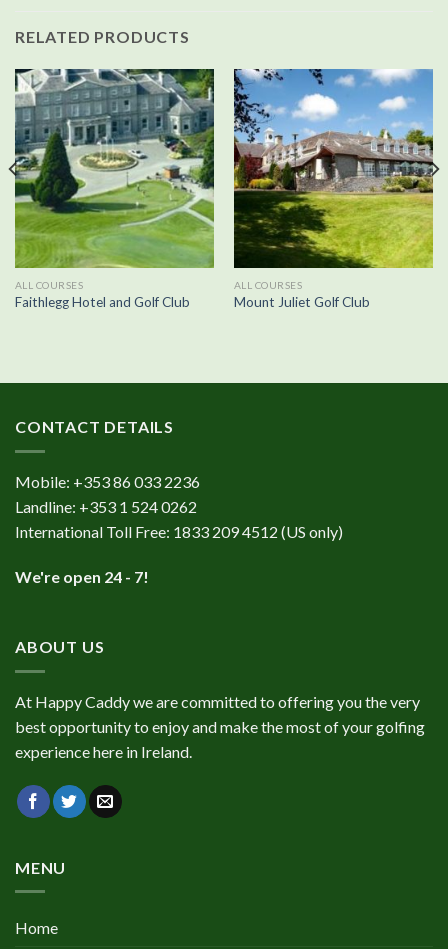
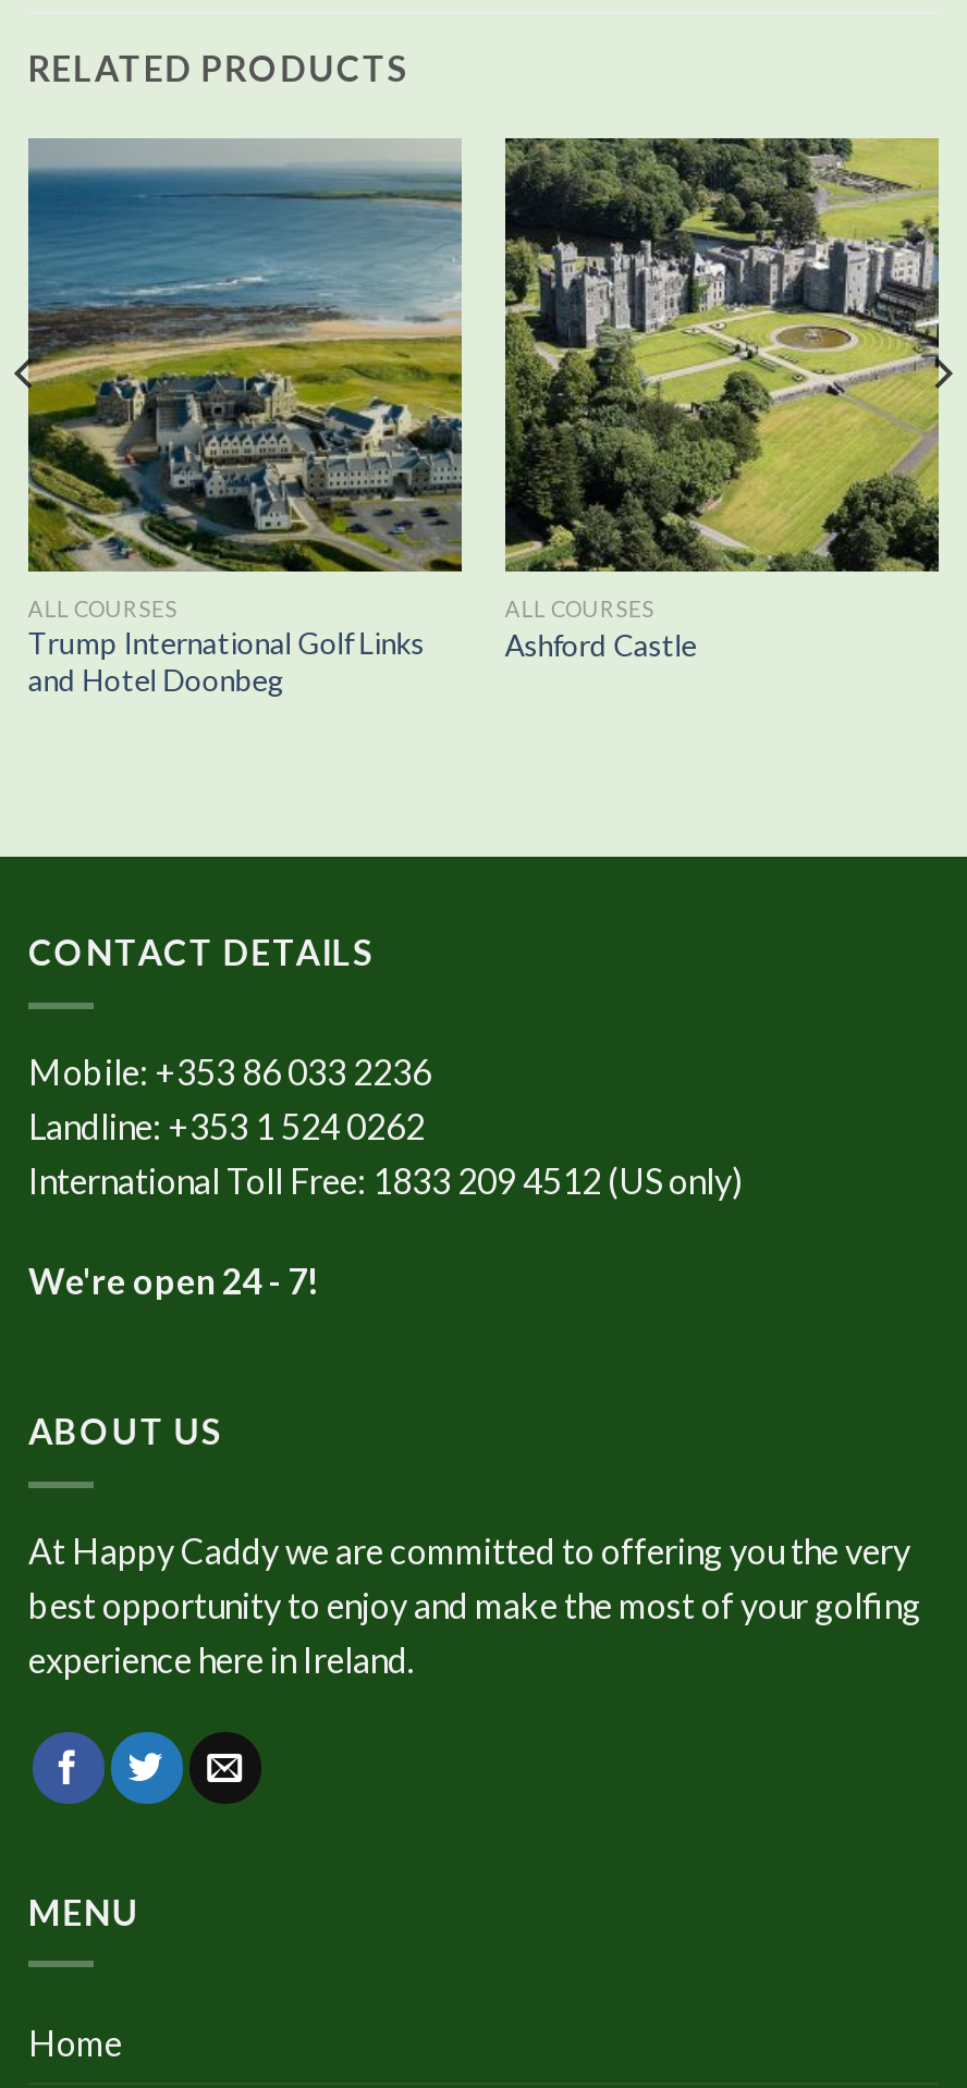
[8,68,215,310] [image] | Faithlegg Hotel and Golf Club -> [13,138,464,699] [image] | Trump International Golf Links | and Hotel Doonbeg
[233,68,440,310] [image] | Mount Juliet Golf Club -> [503,136,954,663] [image] | Ashford Castle

